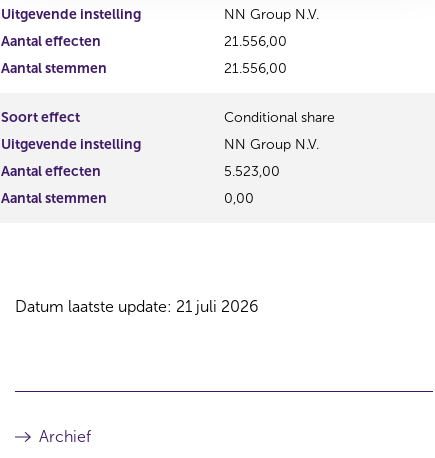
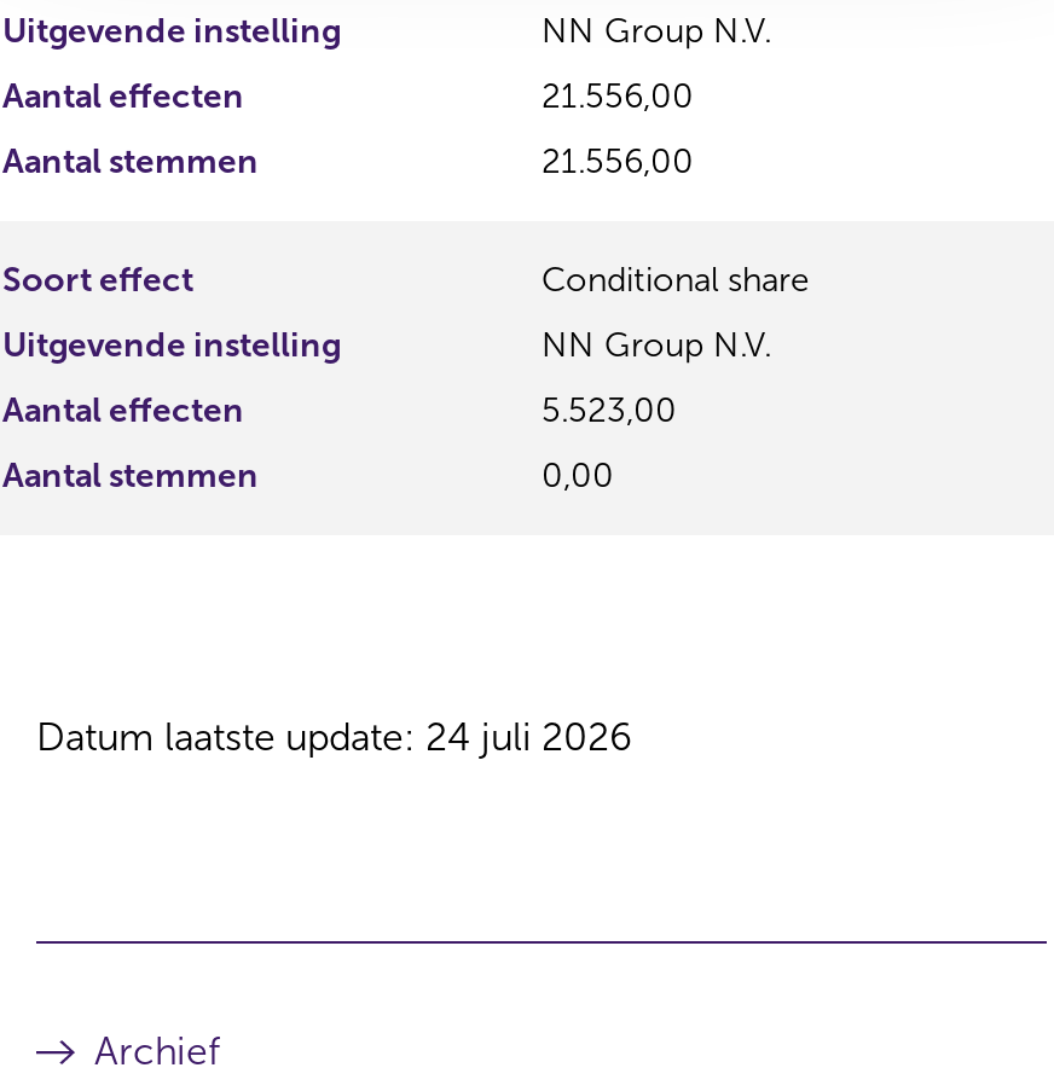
[15,297,259,316] Datum laatste update: 21 juli 2026 -> [36,714,633,760] Datum laatste update: 24 juli 2026

